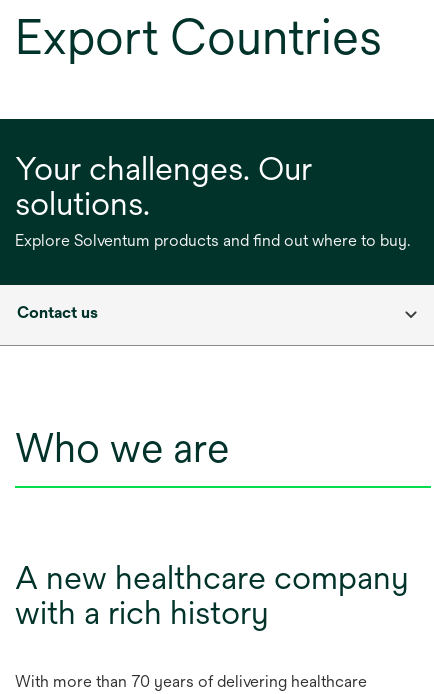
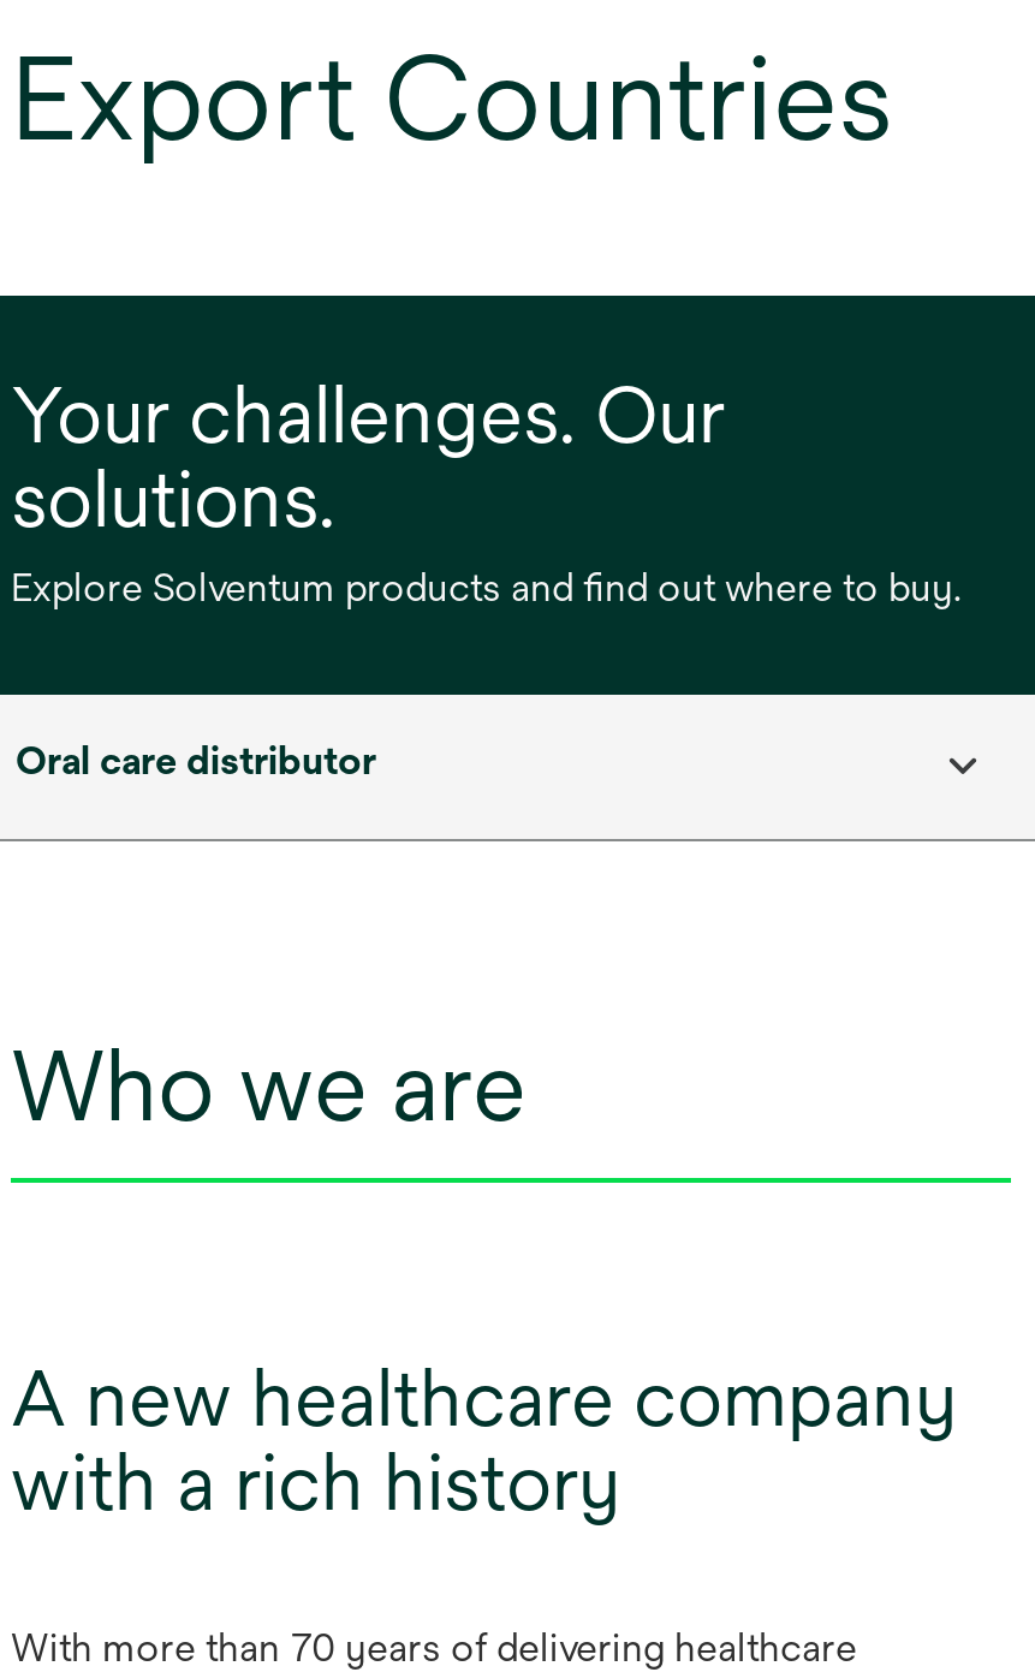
[17,303,98,322] Contact us -> [16,738,376,784] Oral care distributor

